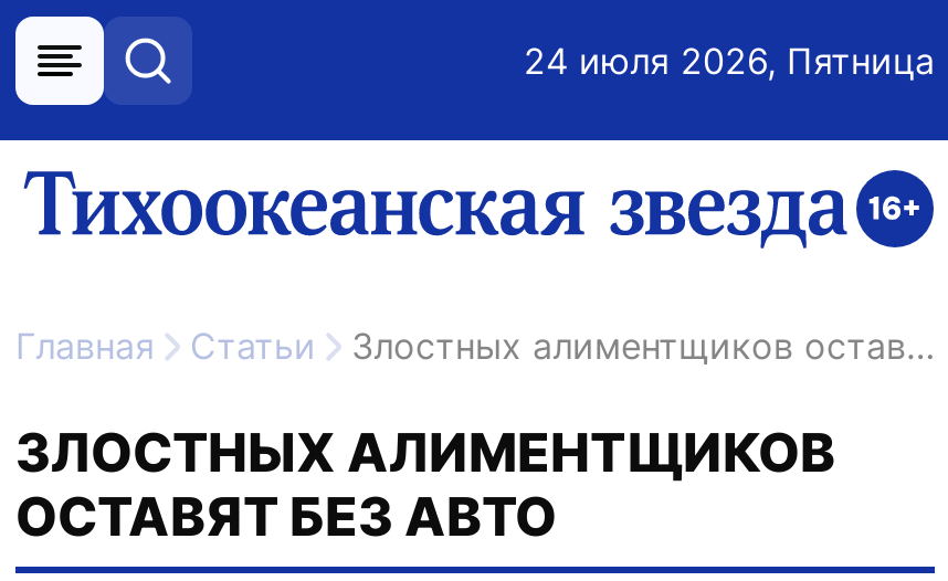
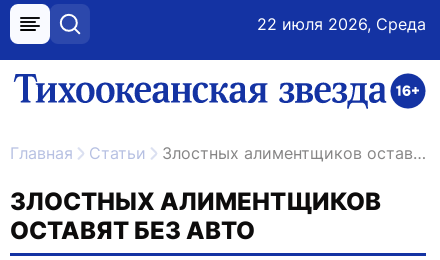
[524,39,935,83] 24 июля 2026, Пятница -> [257,14,426,34] 22 июля 2026, Среда

